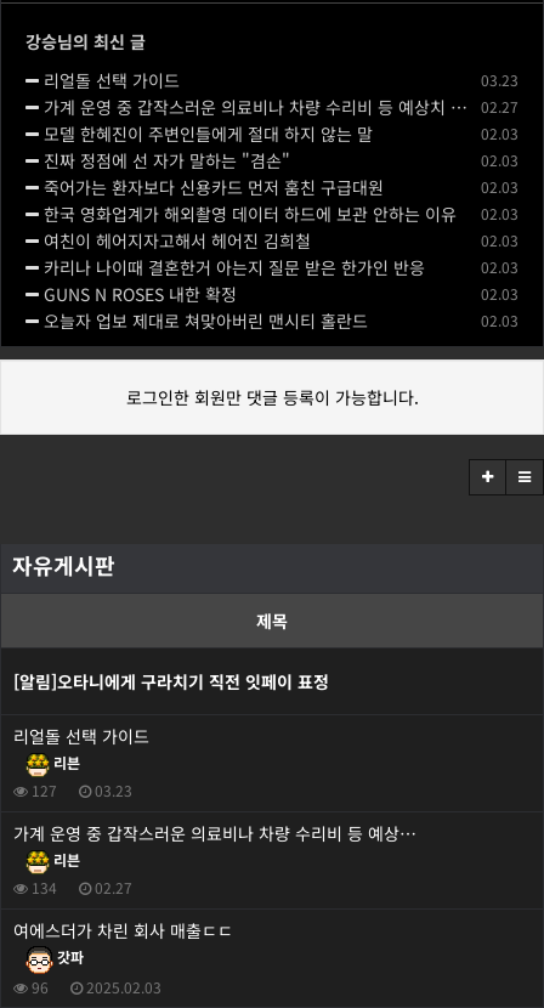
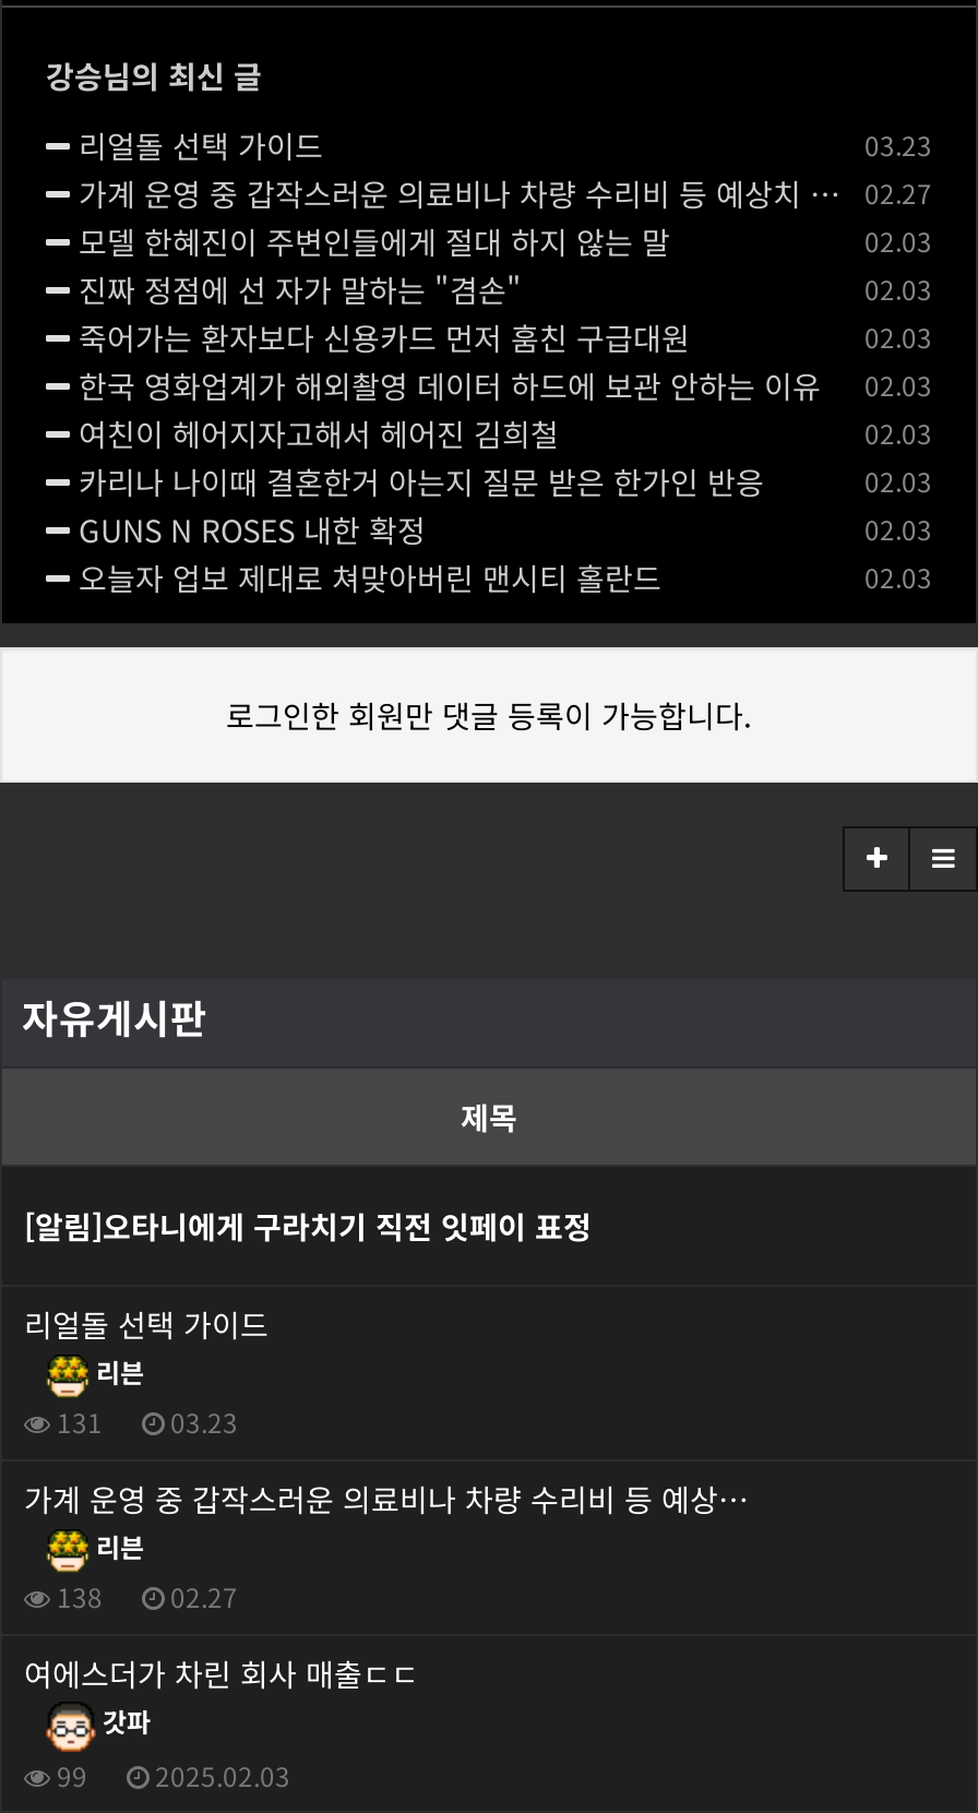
[28,780,132,800] 127 03.23 -> [50,1403,238,1440] 131 03.23
[28,877,132,898] 134 02.27 -> [50,1577,238,1615] 138 02.27
[28,976,161,997] 96 2025.02.03 -> [50,1755,290,1792] 99 2025.02.03

